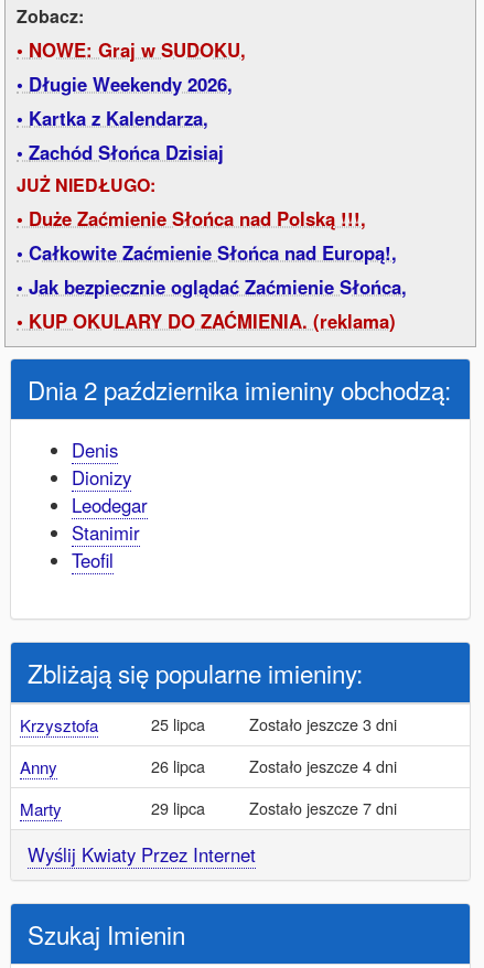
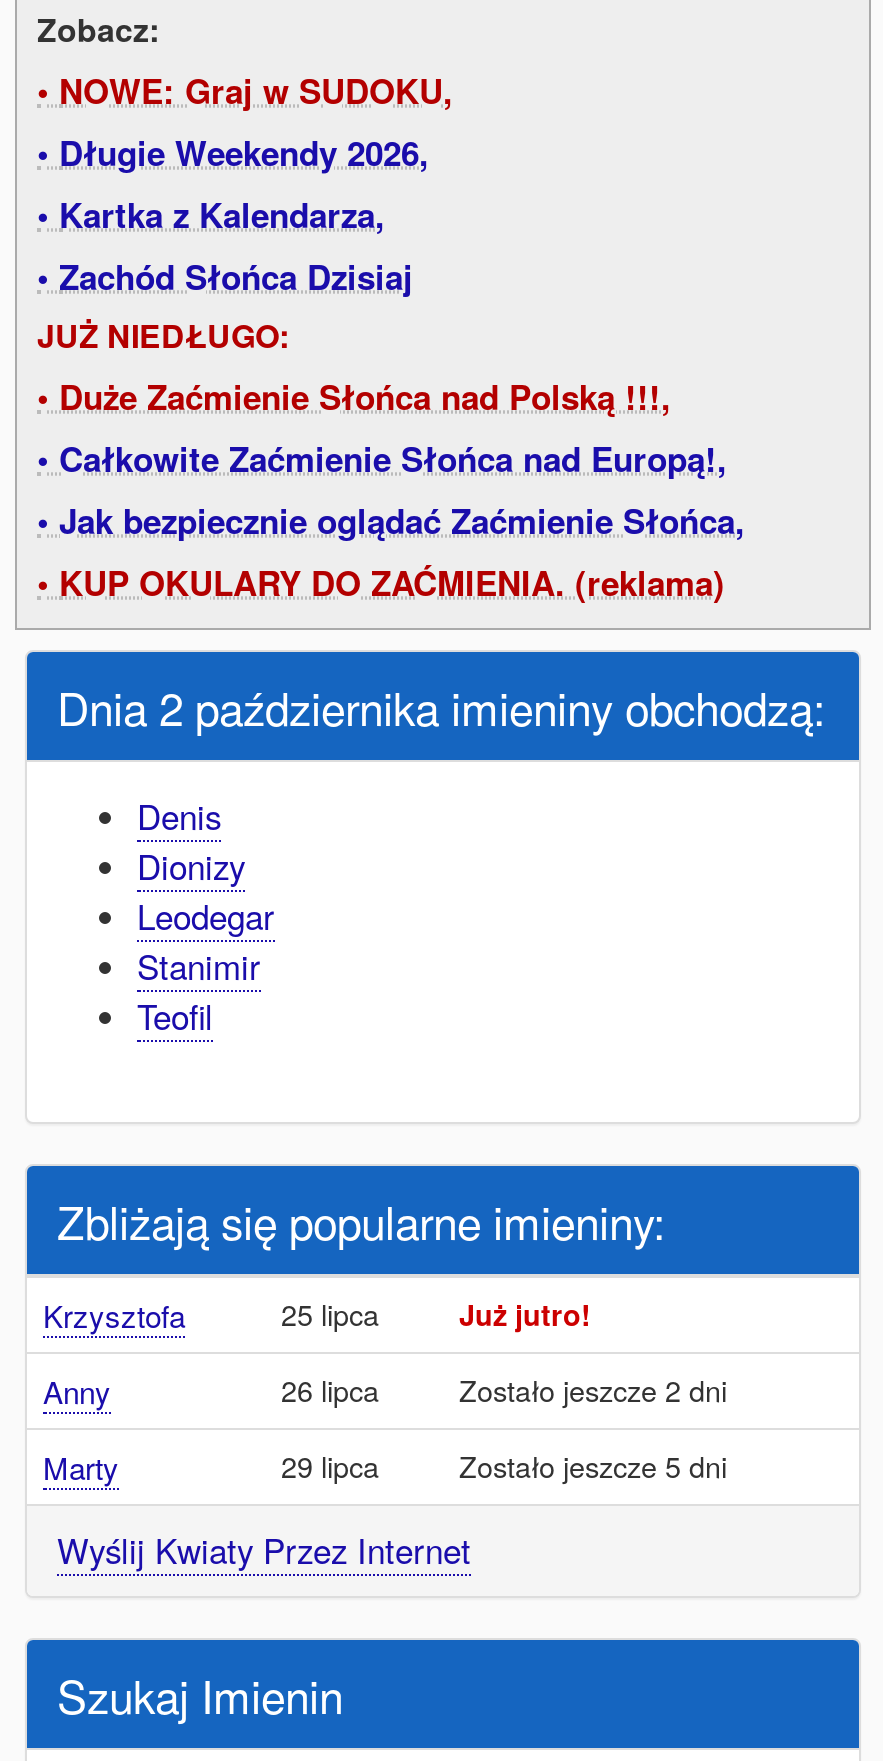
[249,712,397,735] Zostało jeszcze 3 dni -> [459,1294,591,1334] Już jutro!
[249,754,397,777] Zostało jeszcze 4 dni -> [459,1368,727,1410] Zostało jeszcze 2 dni
[249,796,397,819] Zostało jeszcze 7 dni -> [459,1444,727,1486] Zostało jeszcze 5 dni

